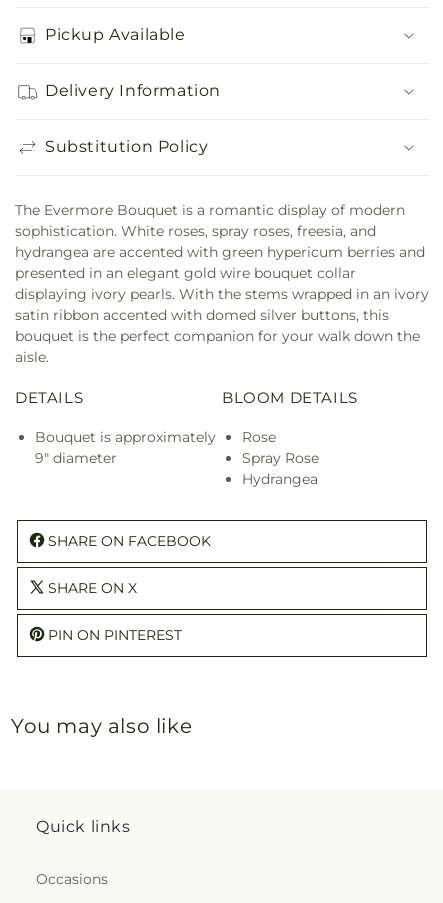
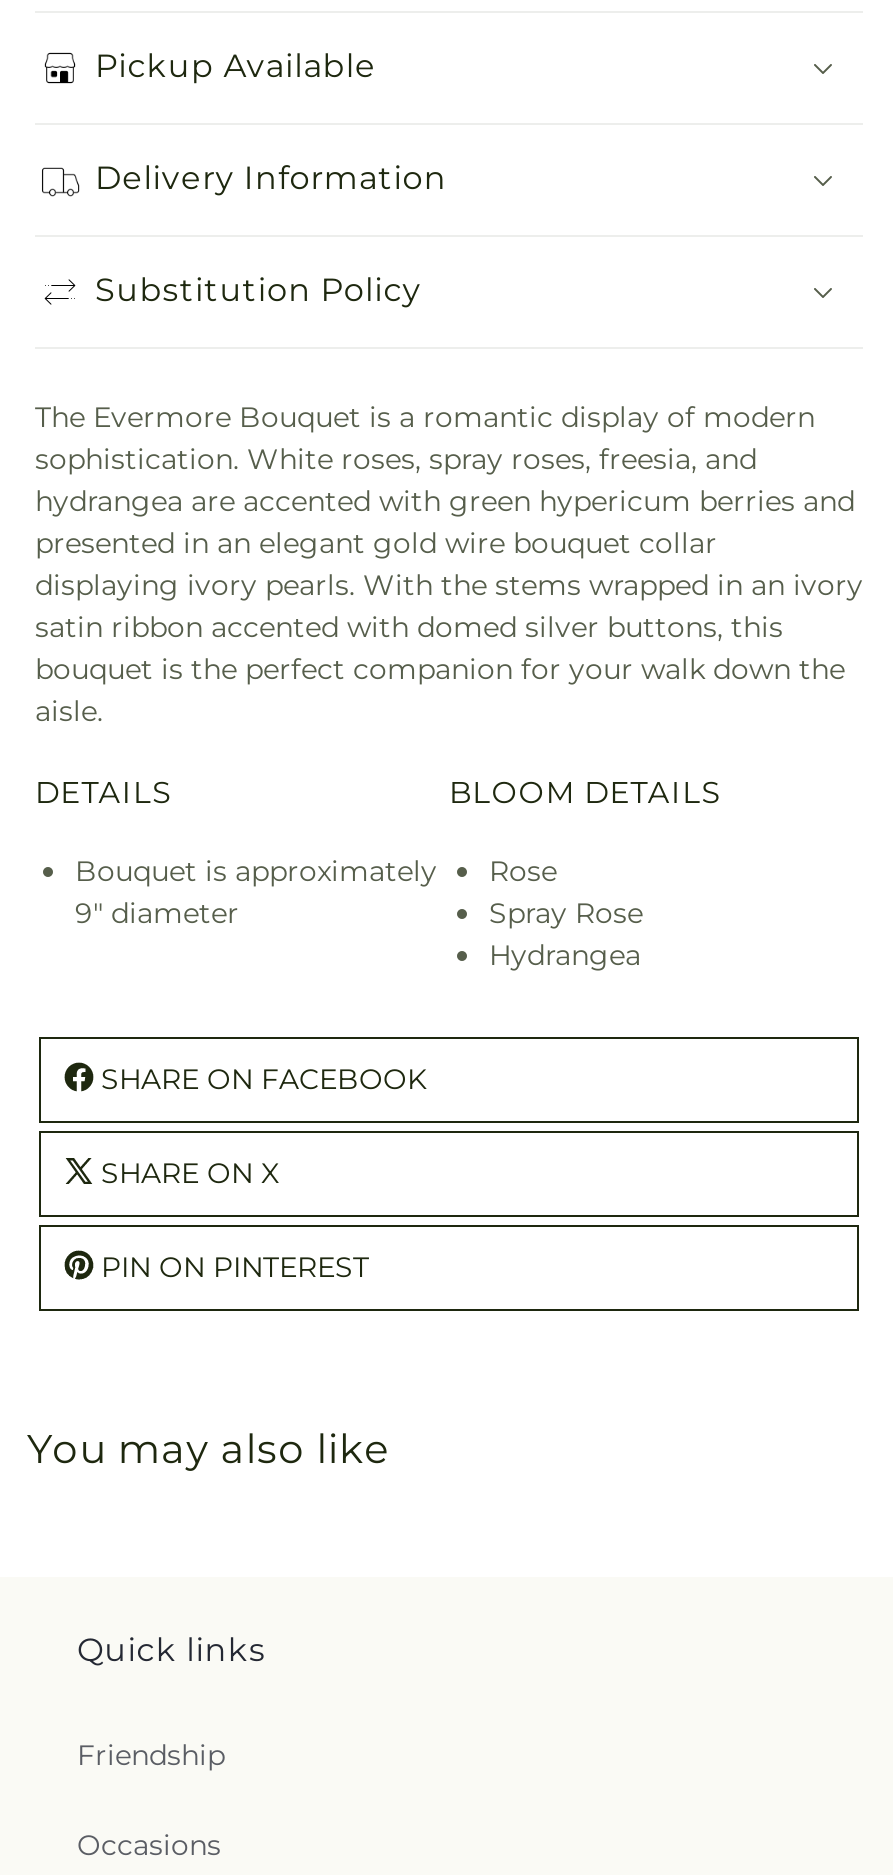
none -> [77,1736,225,1772] Friendship

